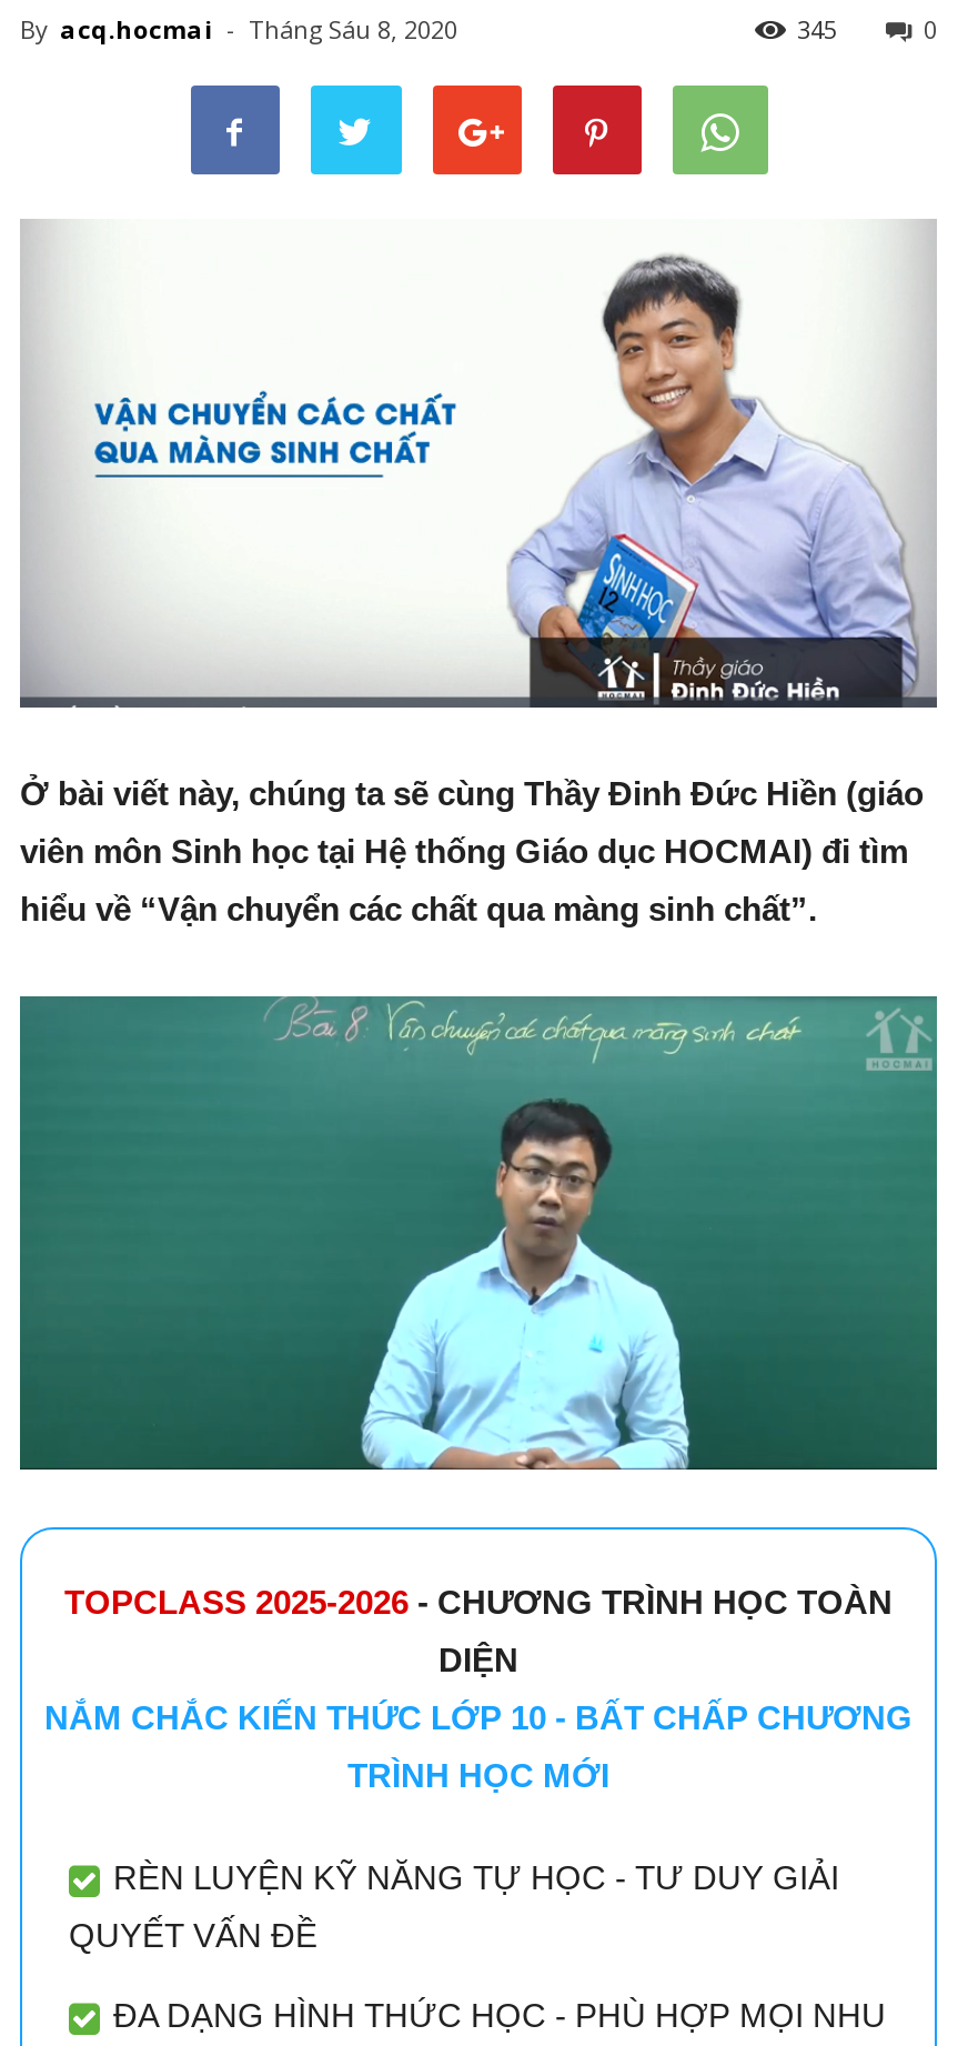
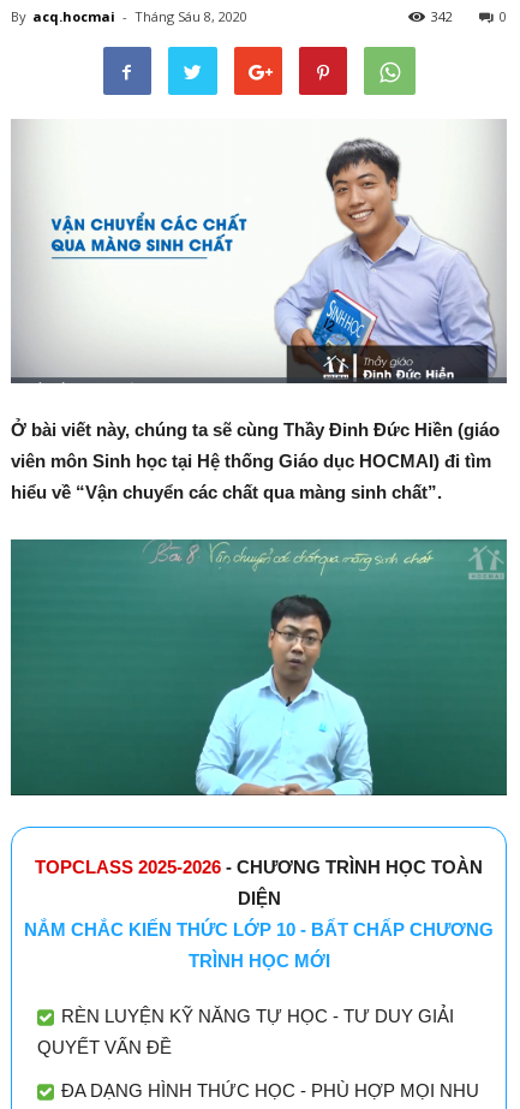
[797,12,837,46] 345 -> [431,7,453,25] 342

